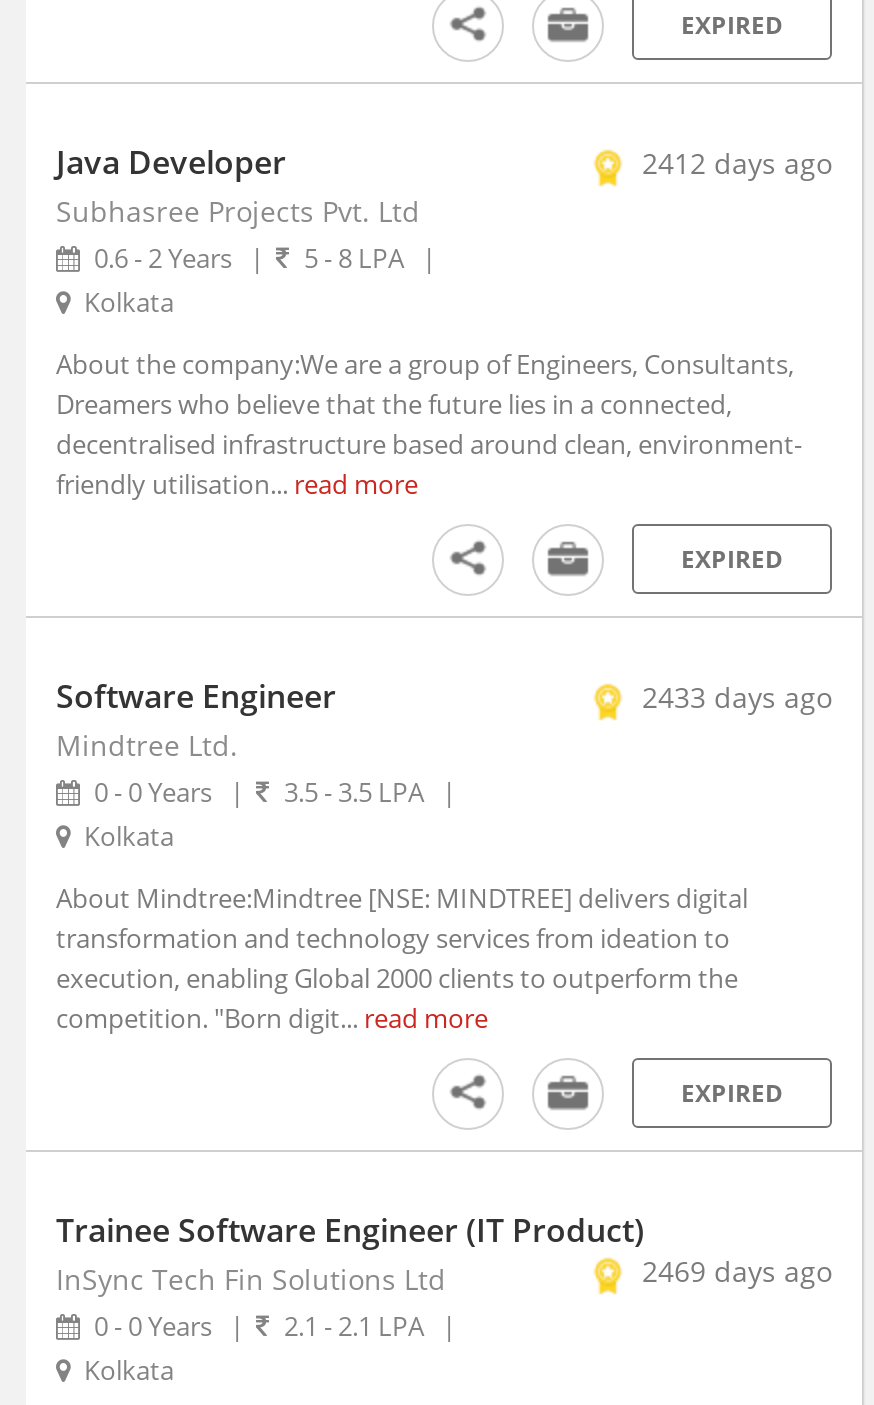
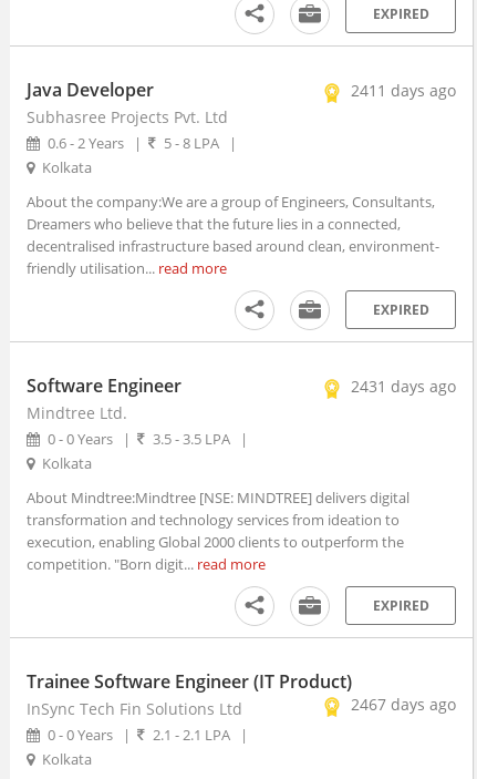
[642,144,832,182] 2412 days ago -> [351,80,456,101] 2411 days ago
[642,678,832,716] 2433 days ago -> [351,376,456,397] 2431 days ago
[642,1252,832,1290] 2469 days ago -> [351,694,456,715] 2467 days ago

